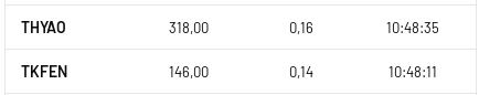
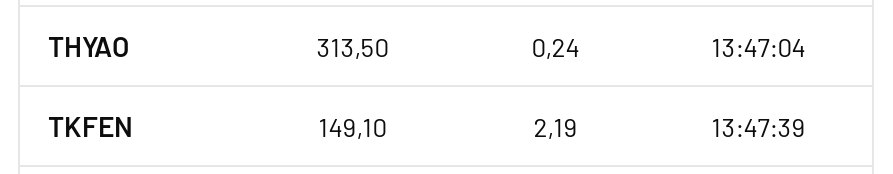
[169,18,209,36] 318,00 -> [316,30,388,62] 313,50
[289,18,313,36] 0,16 -> [532,30,580,62] 0,24
[387,18,439,36] 10:48:35 -> [712,30,806,62] 13:47:04
[169,62,209,80] 146,00 -> [318,110,386,142] 149,10
[289,62,313,80] 0,14 -> [534,110,578,142] 2,19
[389,62,437,80] 10:48:11 -> [712,110,806,142] 13:47:39

